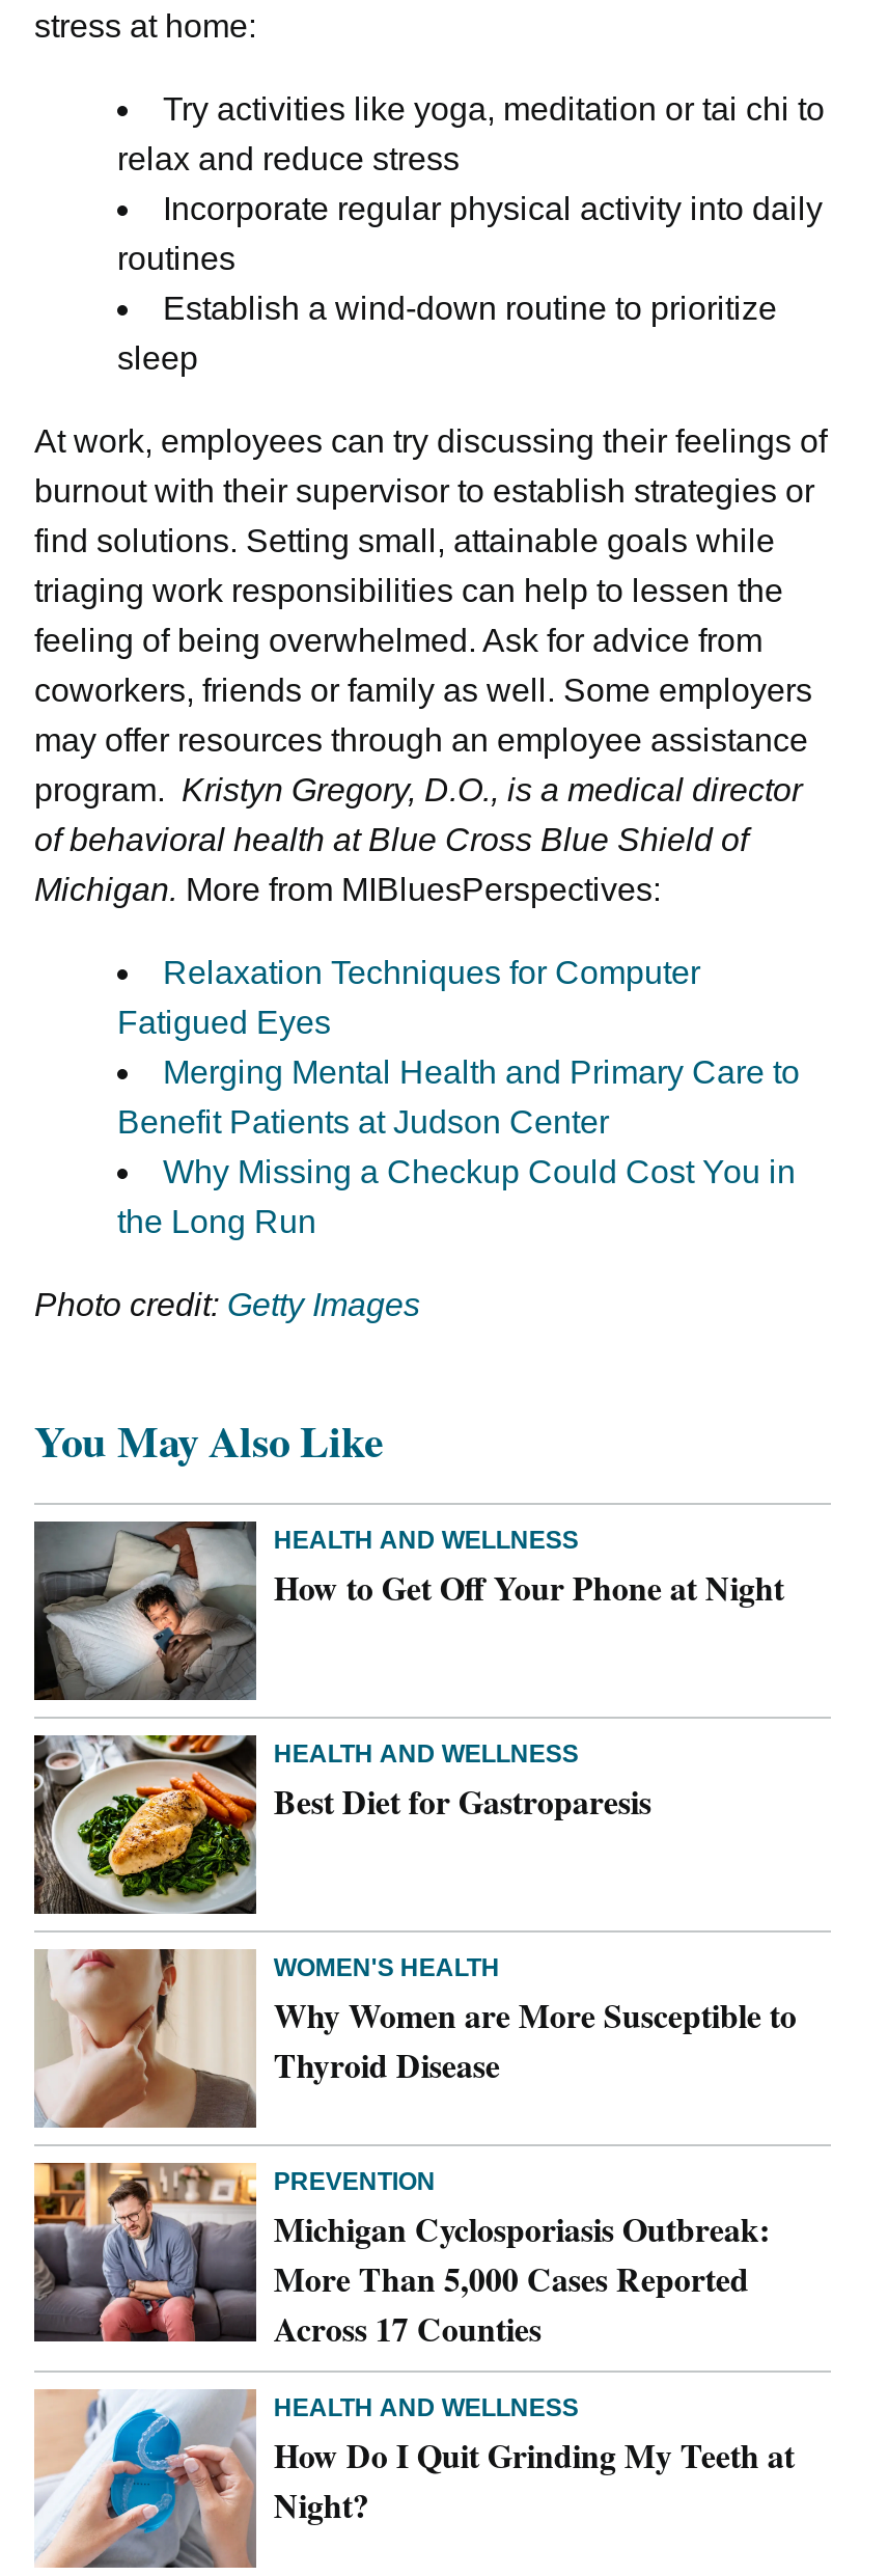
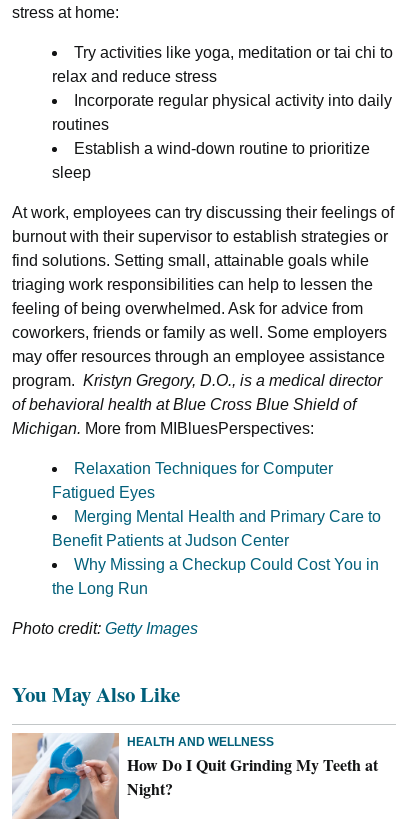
[32,1519,784,1702] [image] | How to Get Off Your Phone at Night -> none
[32,1733,651,1916] [image] | HEALTH AND WELLNESS | Best Diet for Gastroparesis -> none
[34,1947,797,2422] [image] | WOMEN'S HEALTH | Why Women are More Susceptible to | Thyroid Disease | PREVENTION | Michigan Cyclosporiasis Outbreak: | More Than 5,000 Cases Reported | Across 17 Counties | HEALTH AND WELLNESS -> none
[32,2161,244,2344] [image] -> none

